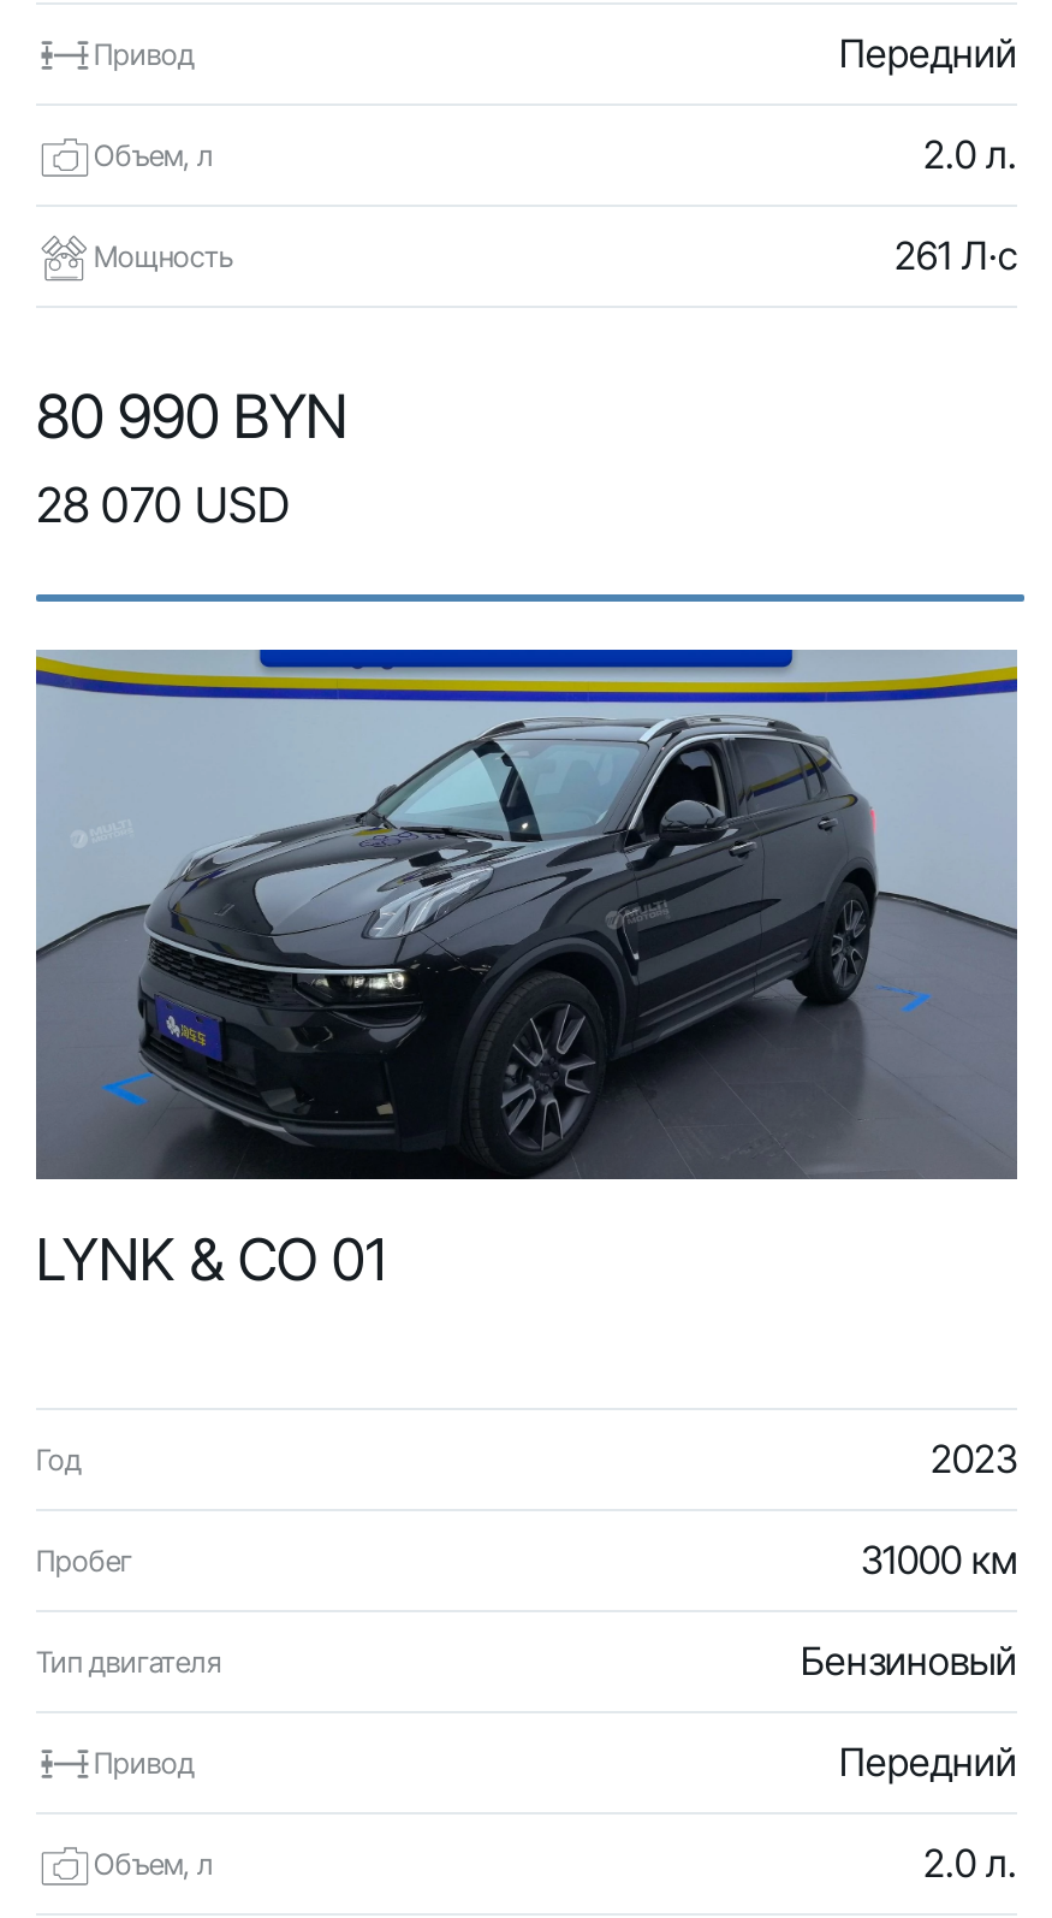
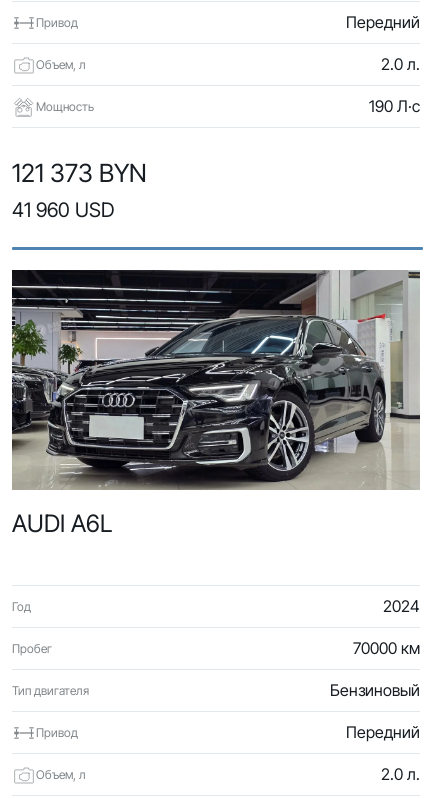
[895,231,1017,279] 261 Л·с -> [369,96,420,116] 190 Л·с
[36,380,349,534] 80 990 BYN | 28 070 USD -> [12,158,147,222] 121 373 BYN | 41 960 USD
[34,647,1017,1295] [image] | LYNK & CO 01 -> [11,269,420,538] [image] | AUDI A6L
[931,1434,1017,1482] 2023 -> [383,596,420,616] 2024
[861,1535,1017,1583] 31000 км -> [353,638,420,658] 70000 км

